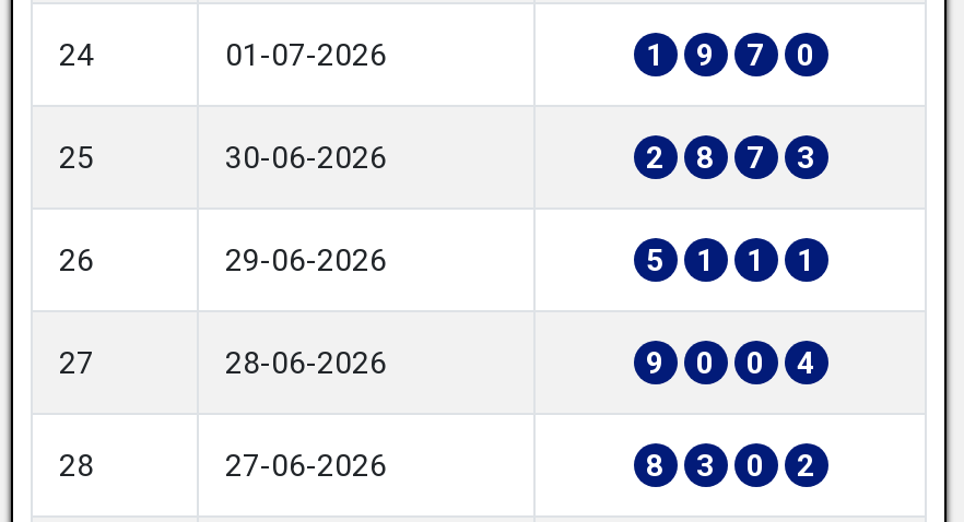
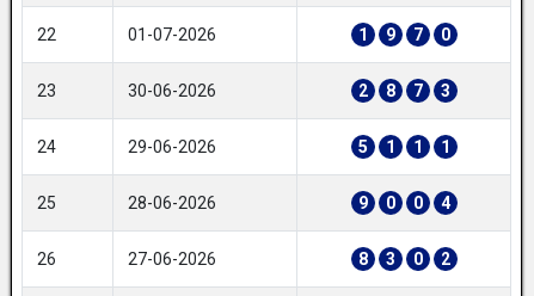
[59,36,94,71] 24 -> [37,25,56,44] 22
[59,139,94,174] 25 -> [37,81,56,100] 23
[59,242,94,277] 26 -> [37,137,56,156] 24
[59,344,94,379] 27 -> [37,193,56,212] 25
[59,447,94,482] 28 -> [37,249,56,268] 26

